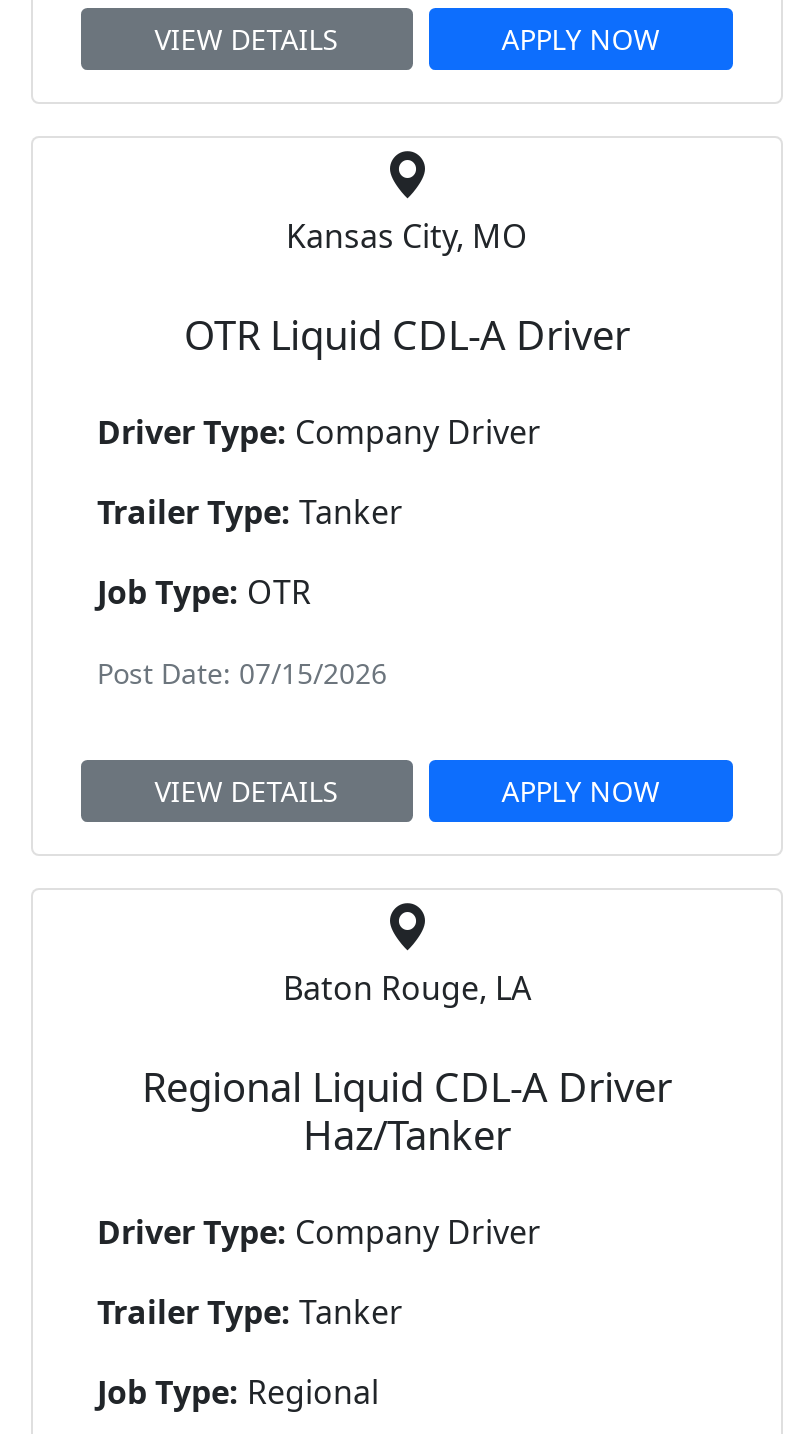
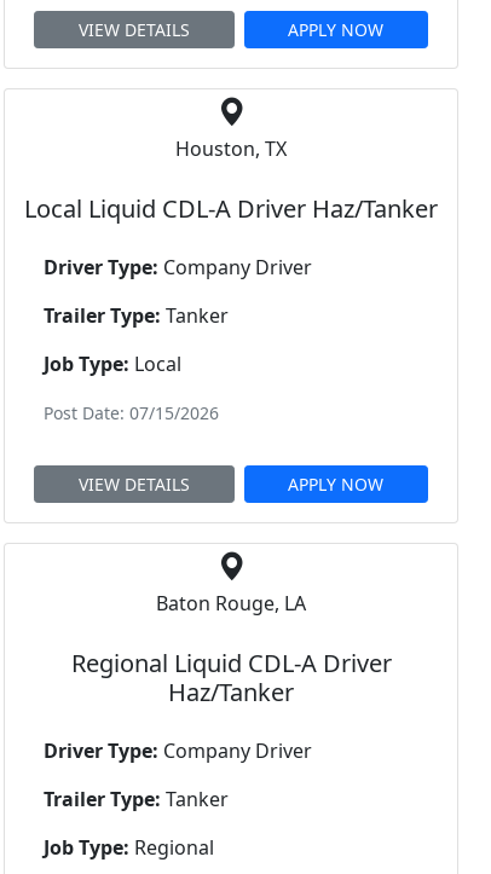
[286,214,528,258] Kansas City, MO -> [175,136,287,162] Houston, TX
[184,308,630,362] OTR Liquid CDL-A Driver -> [24,192,438,225] Local Liquid CDL-A Driver Haz/Tanker
[97,570,311,614] Job Type: OTR -> [44,351,181,377] Job Type: Local

